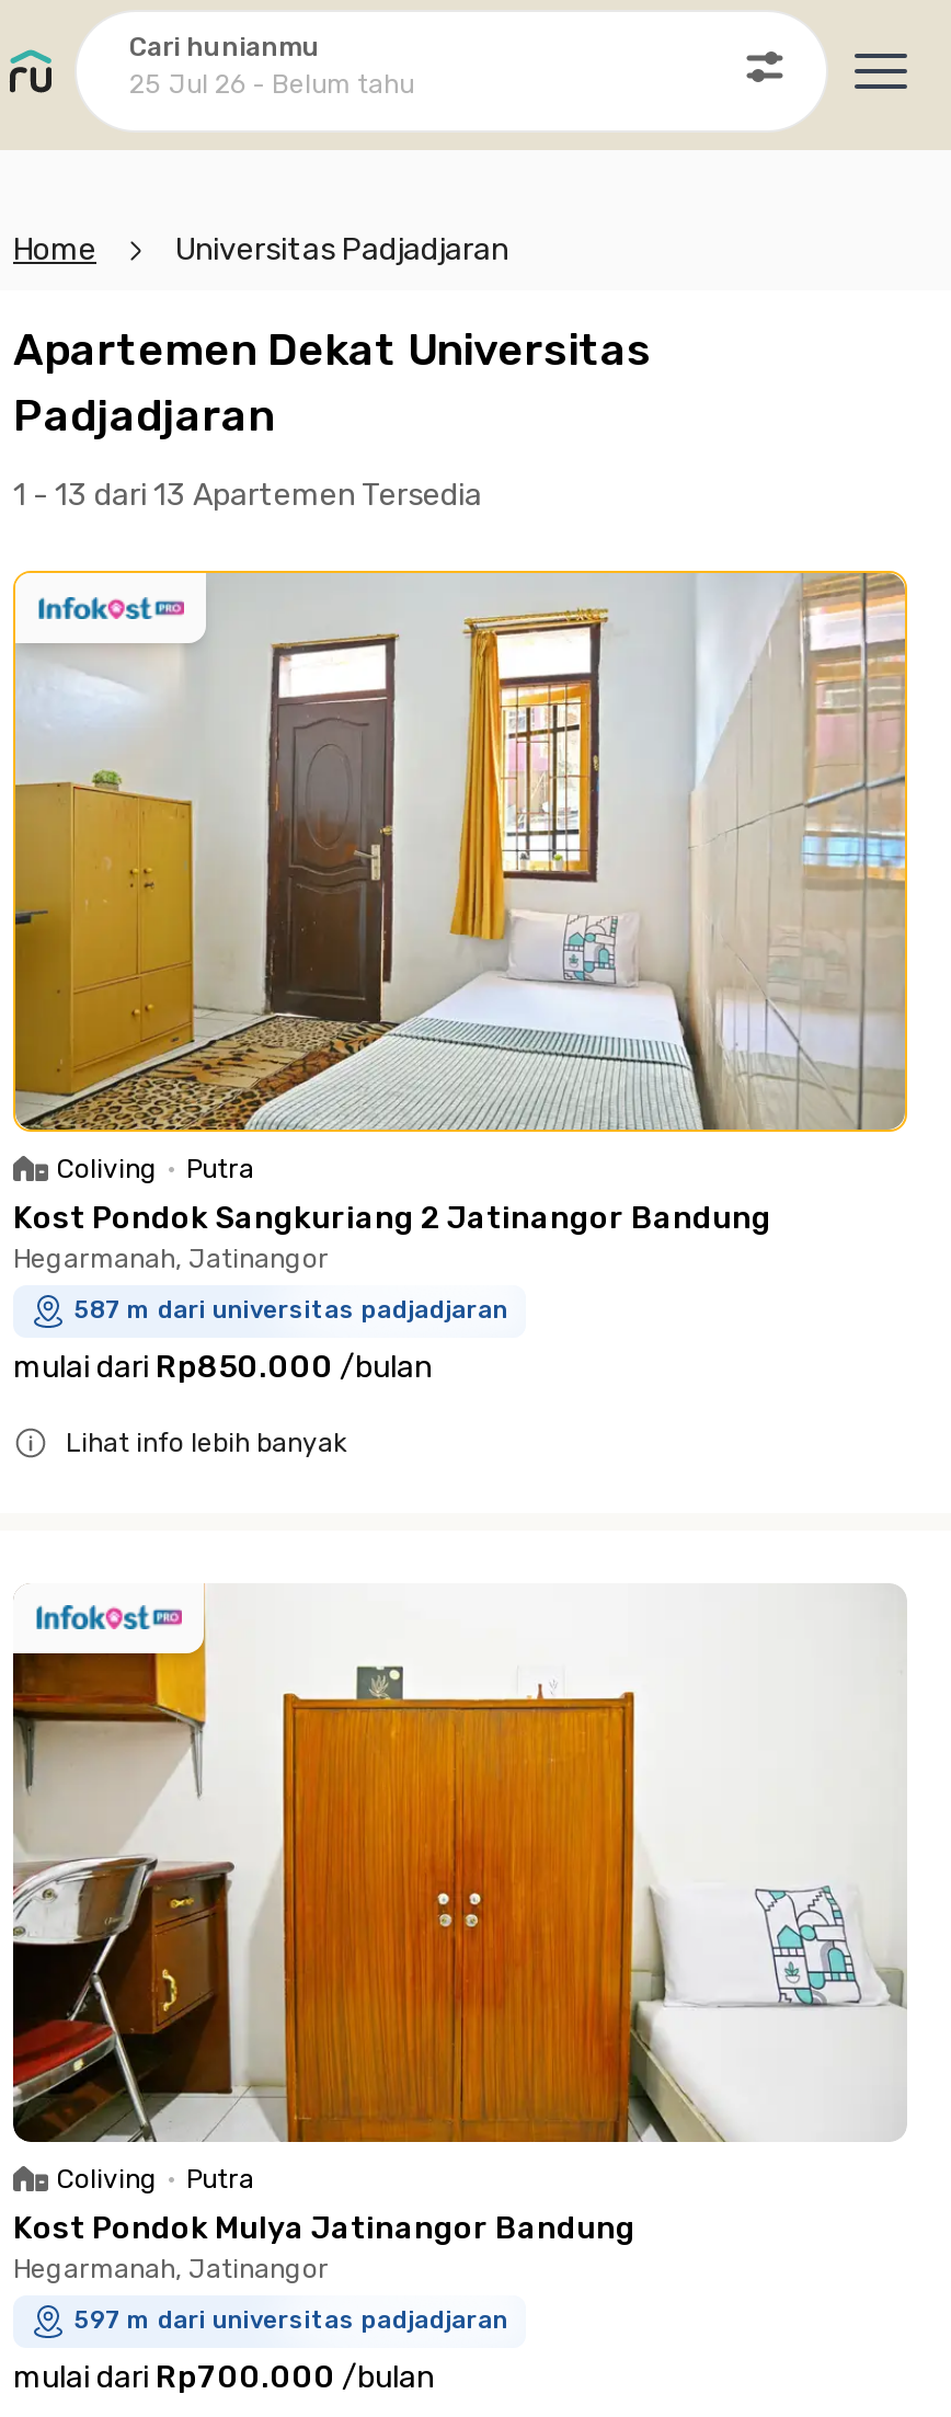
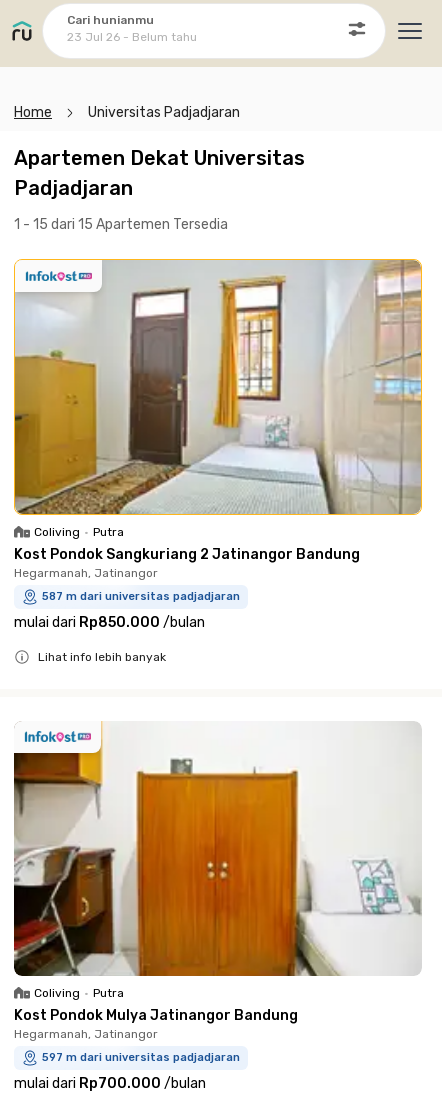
[129,68,414,99] 25 Jul 26 - Belum tahu -> [67,29,197,43] 23 Jul 26 - Belum tahu
[13,477,482,514] 1 - 13 dari 13 Apartemen Tersedia -> [14,216,228,233] 1 - 15 dari 15 Apartemen Tersedia

